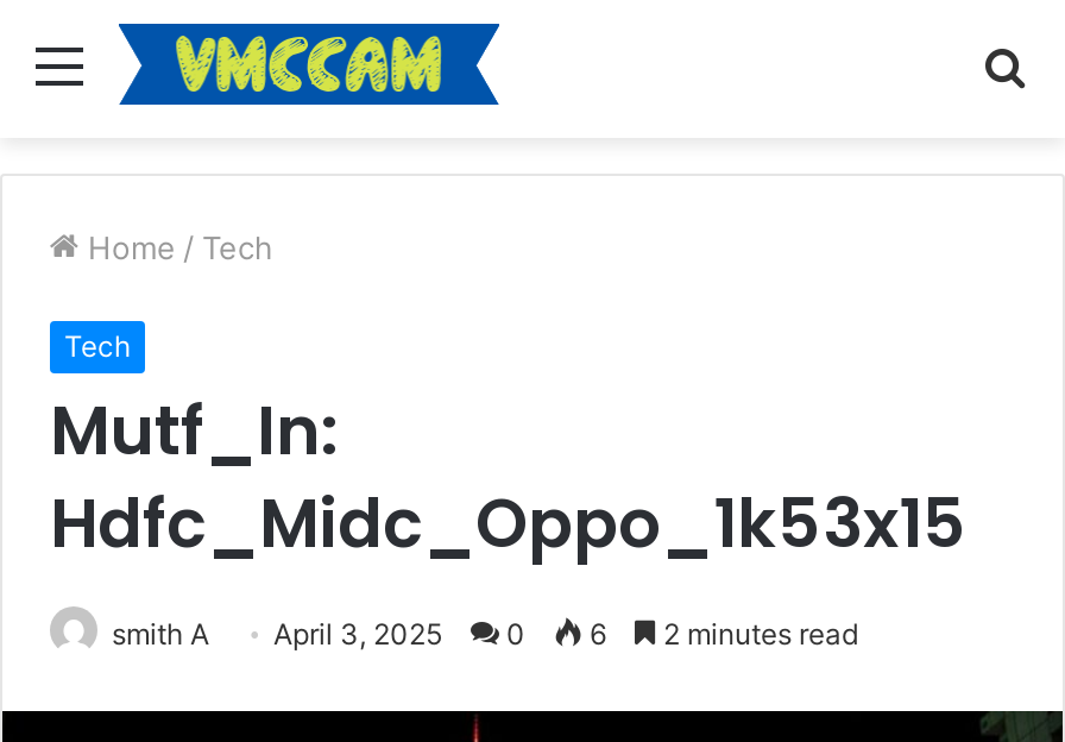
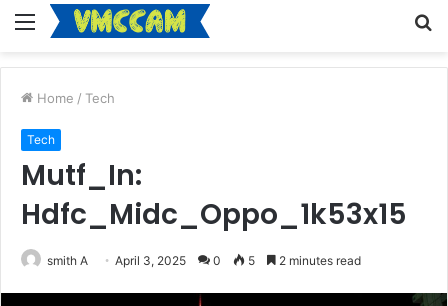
[112,616,858,652] smith A April 3, 2025 0 6 2 minutes read -> [47,253,361,268] smith A April 3, 2025 0 5 2 minutes read

